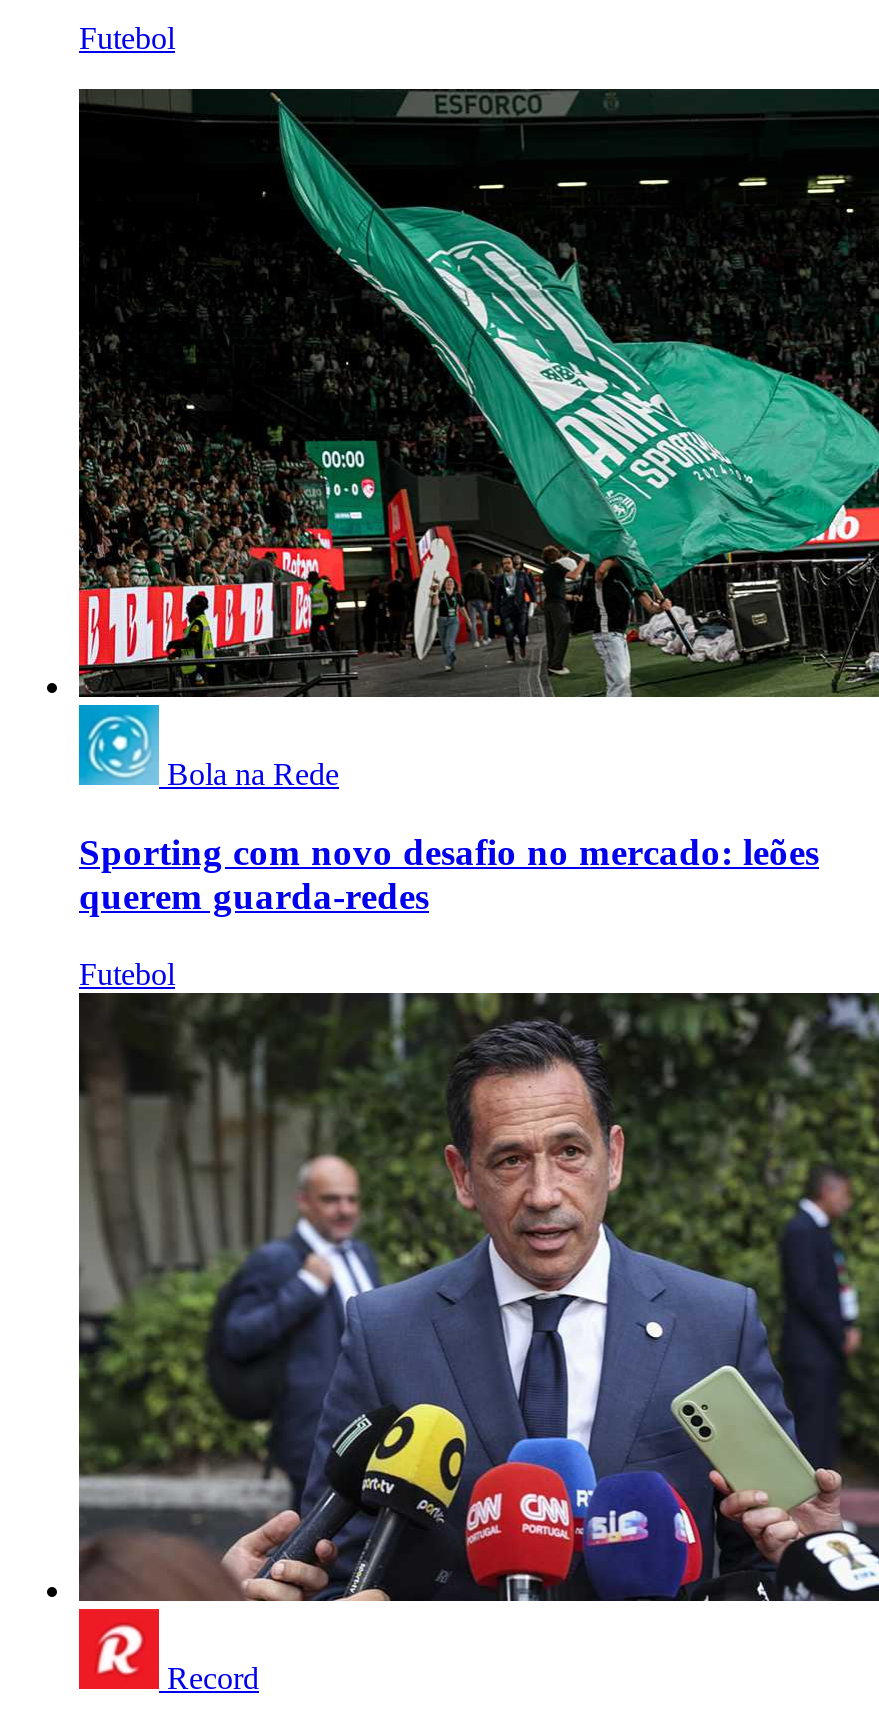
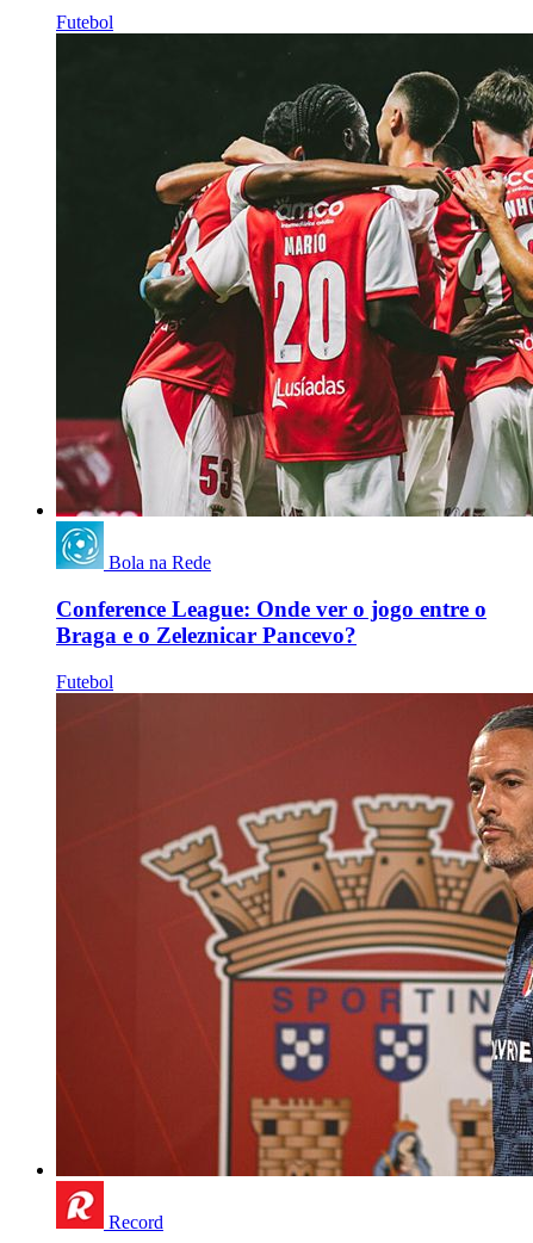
[77,57,873,699] [image] -> [55,32,529,517] [image]
[79,831,819,917] Sporting com novo desafio no mercado: leões | querem guarda-redes -> [56,596,486,648] Conference League: Onde ver o jogo entre o | Braga e o Zeleznicar Pancevo?
[77,991,873,1603] [image] -> [55,692,529,1177] [image]

